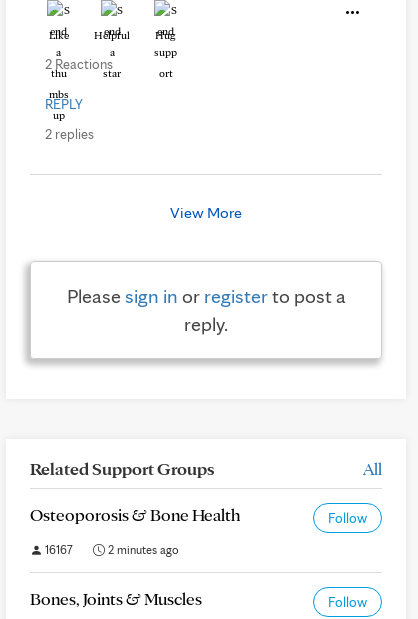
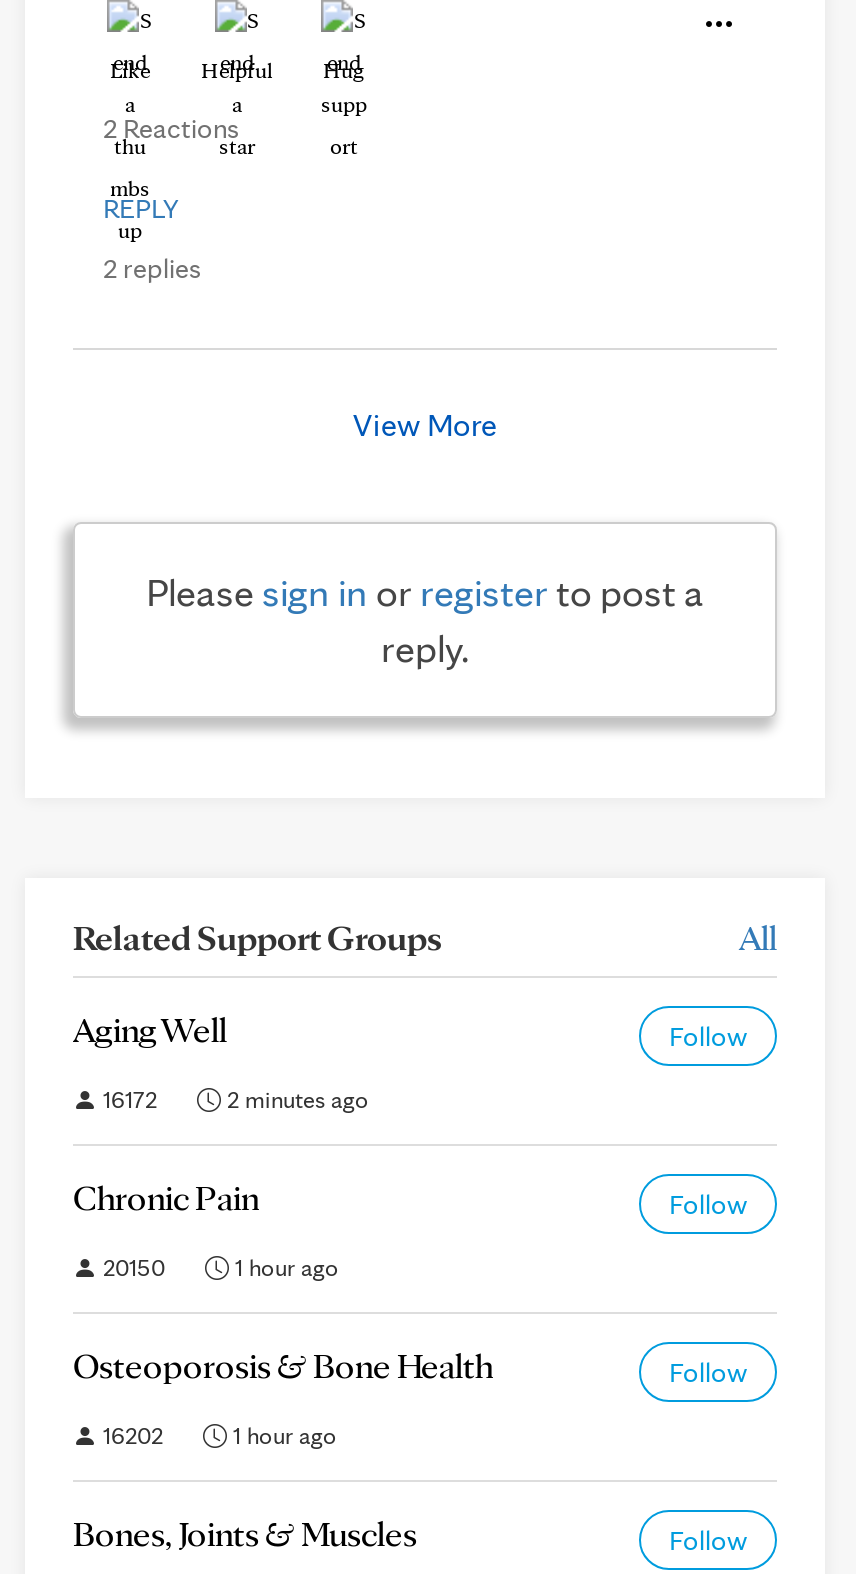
none -> [73,1008,747,1282] Aging Well | Follow | 16172 | 2 minutes ago | Chronic Pain | Follow | 20150 | 1 hour ago
[42,542,73,557] 16167 -> [97,1420,163,1450] 16202
[105,542,179,557] 2 minutes ago -> [227,1420,337,1450] 1 hour ago

